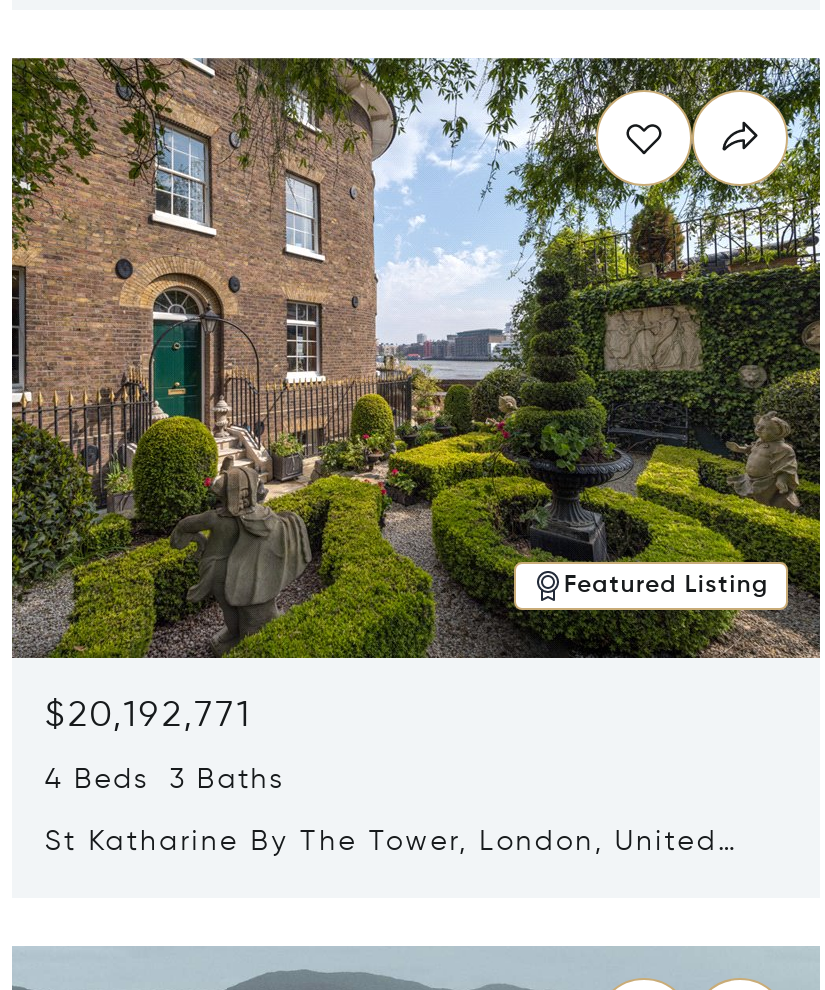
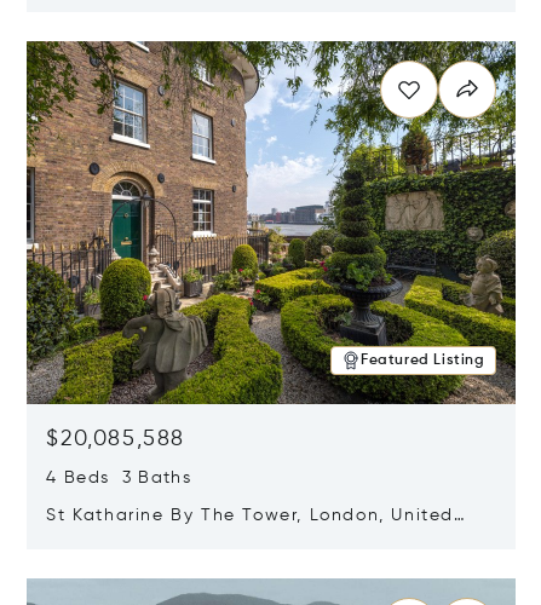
[45,698,252,734] $20,192,771 -> [46,428,185,450] $20,085,588

